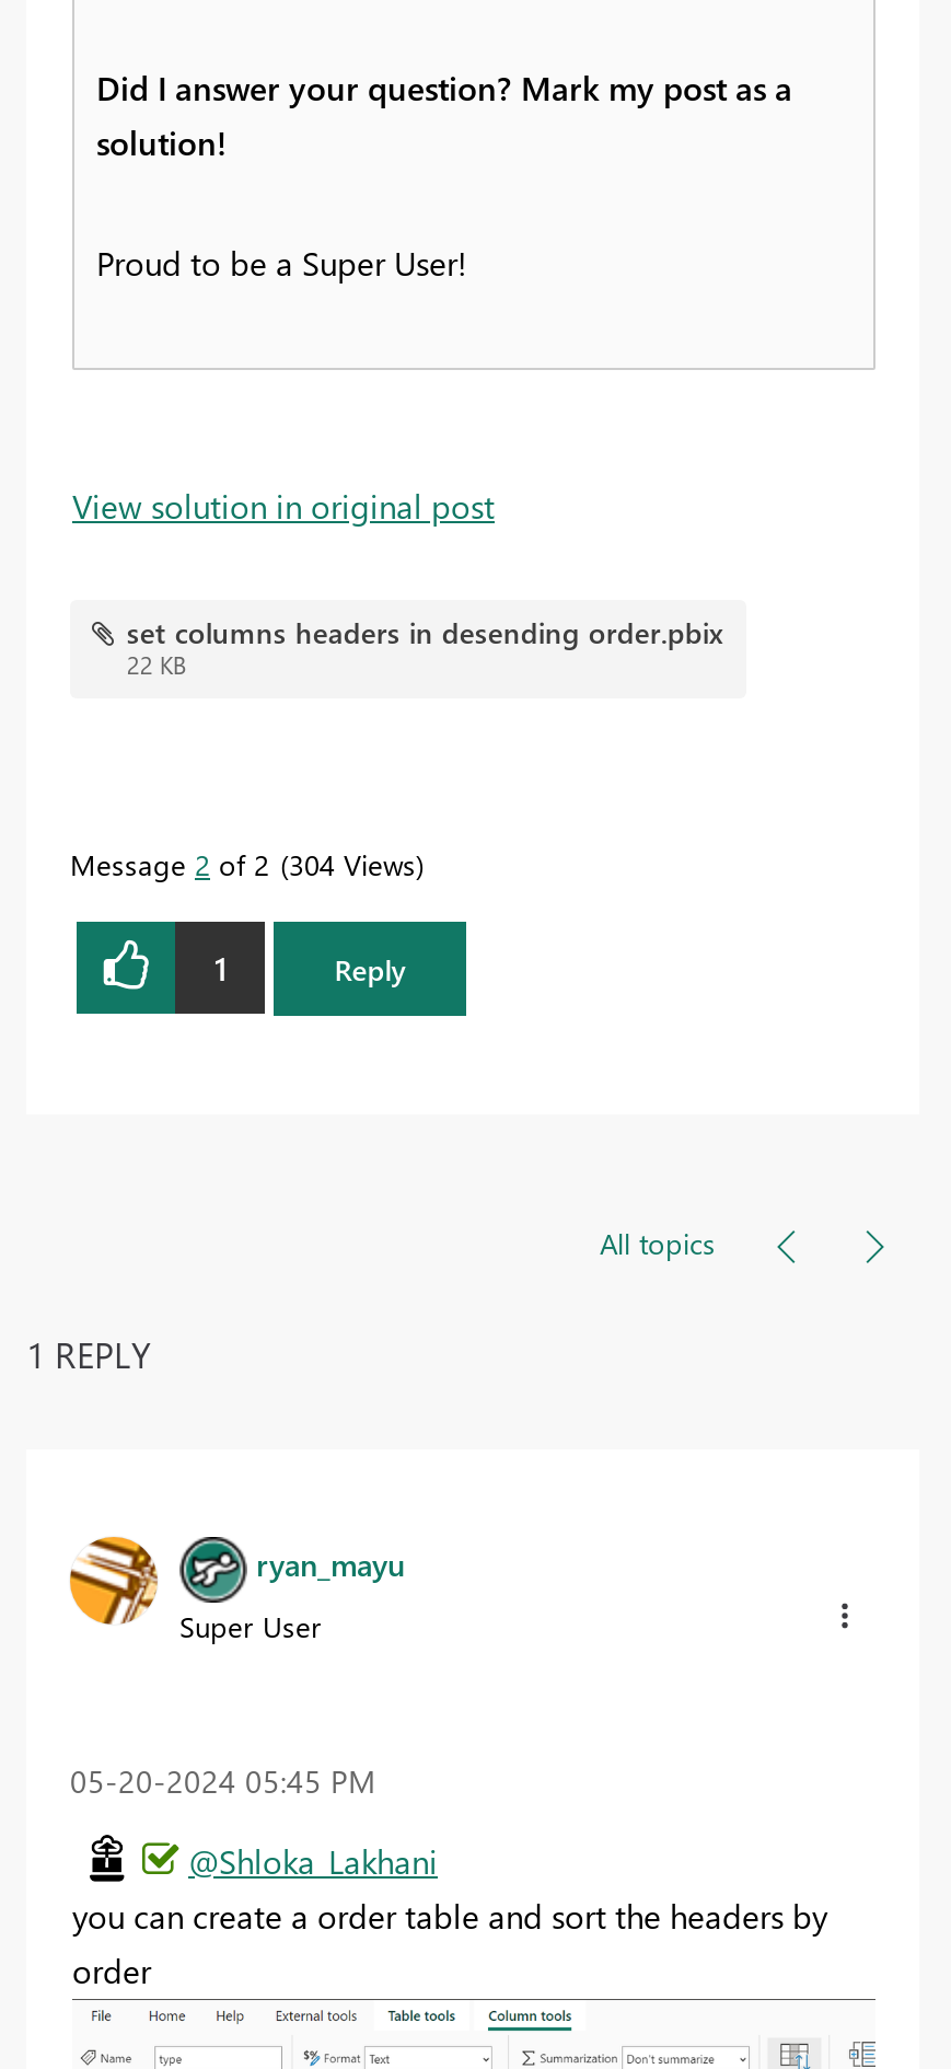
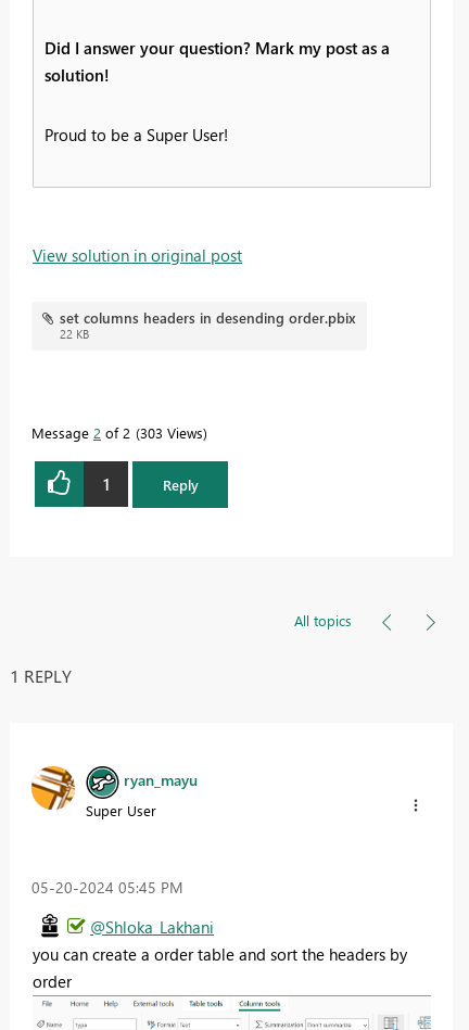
[70,846,416,883] Message 2 of 2 304 Views -> [31,424,203,442] Message 2 of 2 303 Views

